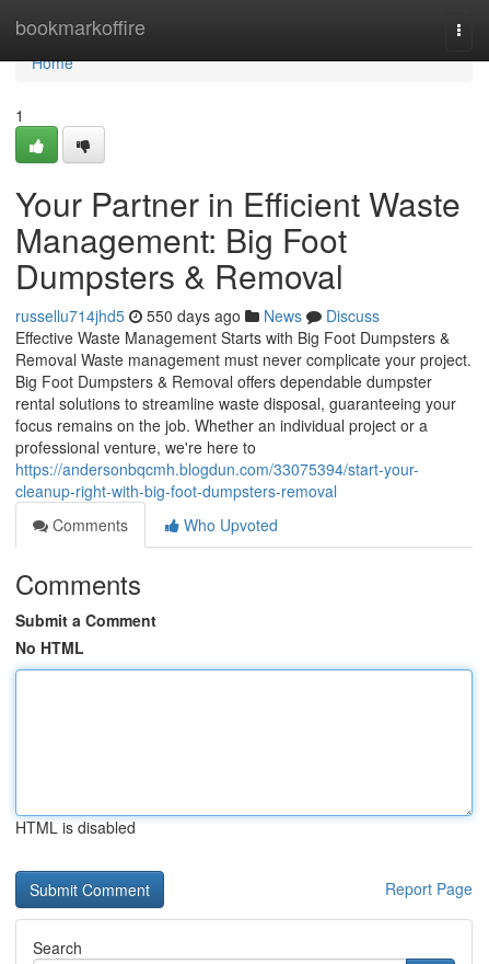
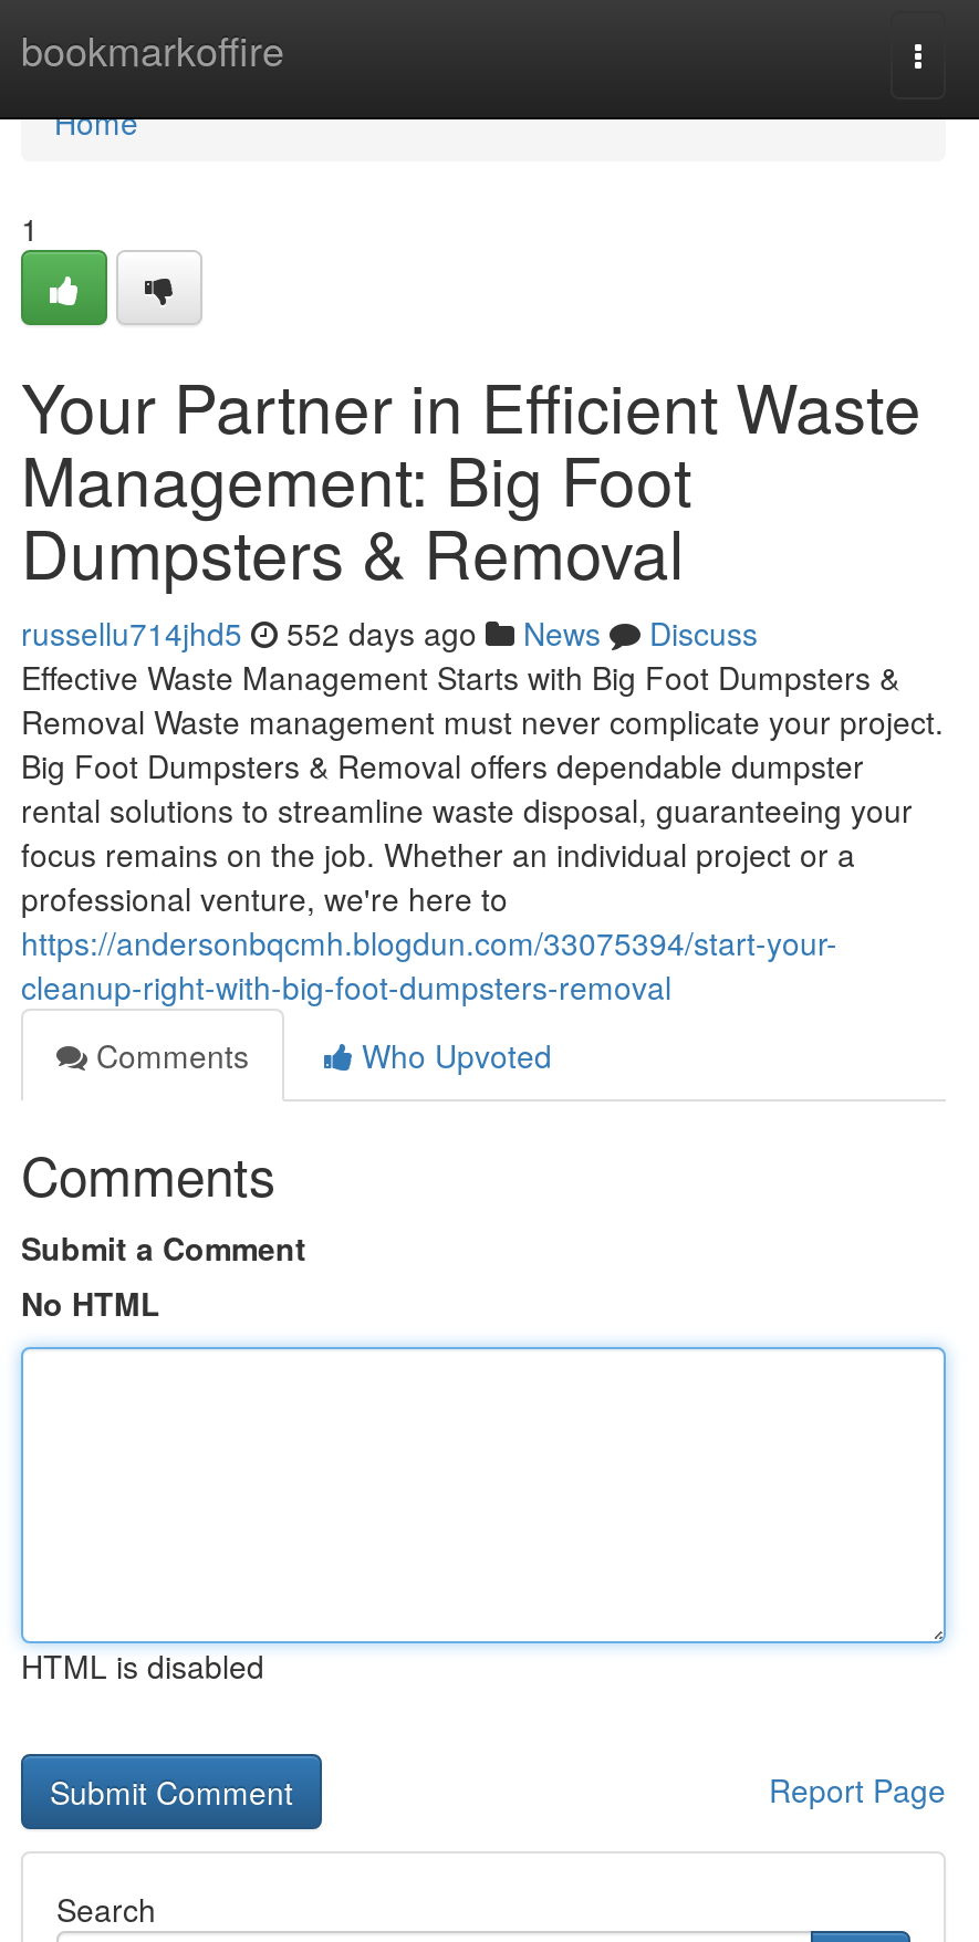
[15,305,380,326] russellu714jhd5 550 days ago News Discuss -> [21,610,758,655] russellu714jhd5 552 days ago News Discuss

